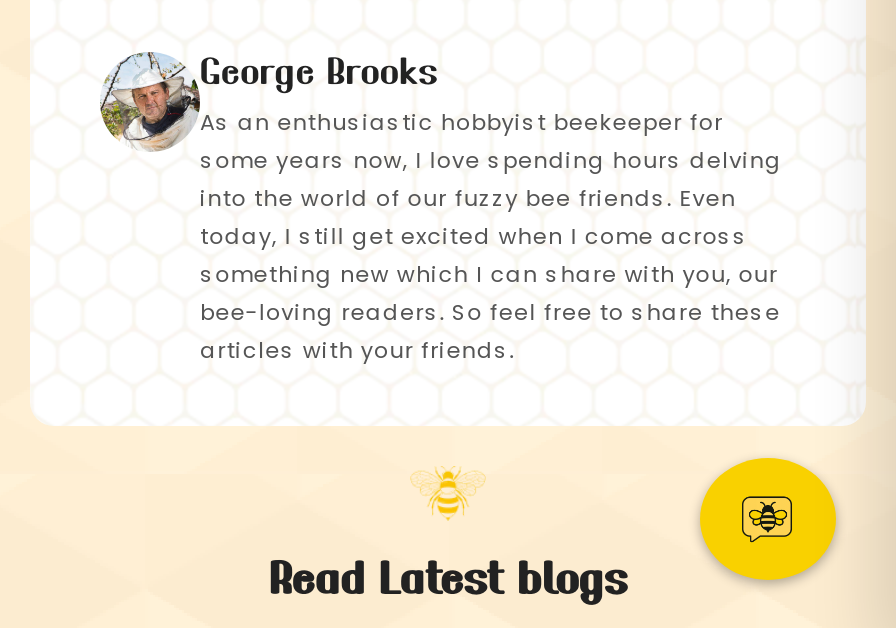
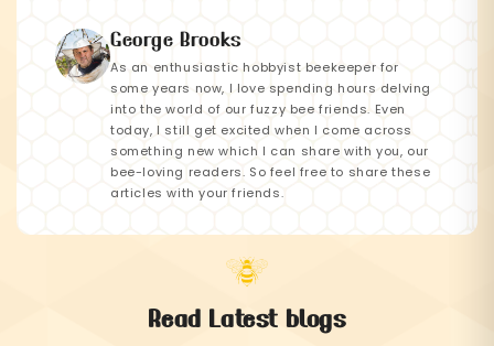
[698,456,838,586] [image] -> none

